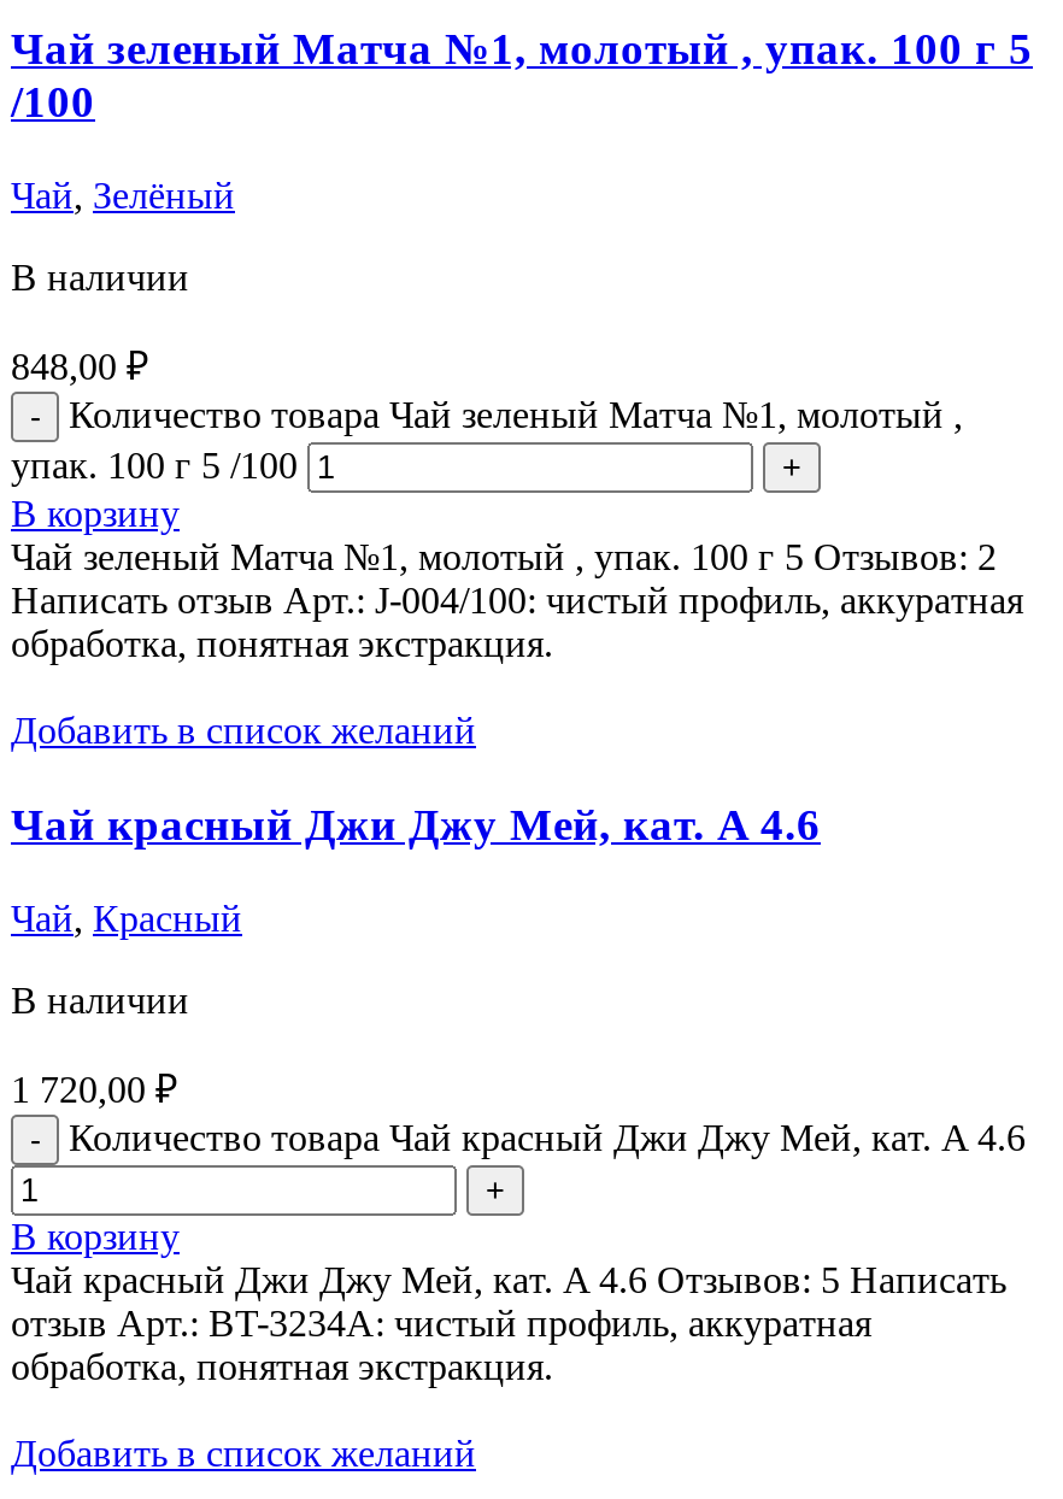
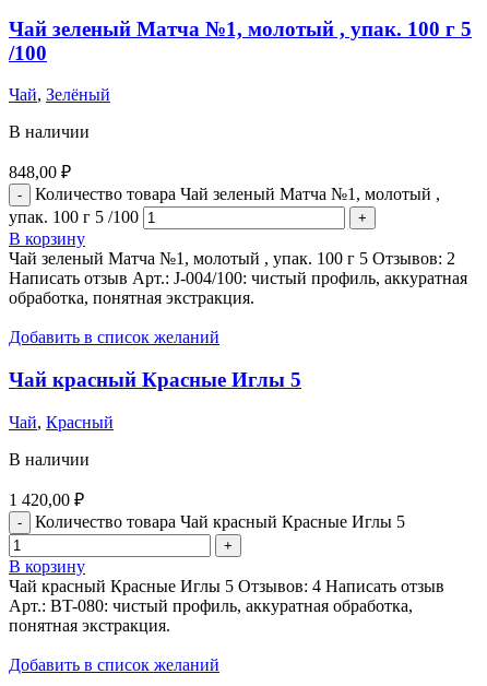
[11,798,821,849] Чай красный Джи Джу Мей, кат. A 4.6 -> [9,368,301,391] Чай красный Красные Иглы 5
[11,1067,1026,1156] 1 720,00 ₽ | Количество товара Чай красный Джи Джу Мей, кат. A 4.6 -> [9,490,405,531] 1 420,00 ₽ | Количество товара Чай красный Красные Иглы 5
[11,1258,1006,1385] Чай красный Джи Джу Мей, кат. A 4.6 Отзывов: 5 Написать | отзыв Арт.: BT-3234A: чистый профиль, аккуратная | обработка, понятная экстракция. -> [9,577,444,634] Чай красный Красные Иглы 5 Отзывов: 4 Написать отзыв | Арт.: BT-080: чистый профиль, аккуратная обработка, | понятная экстракция.

